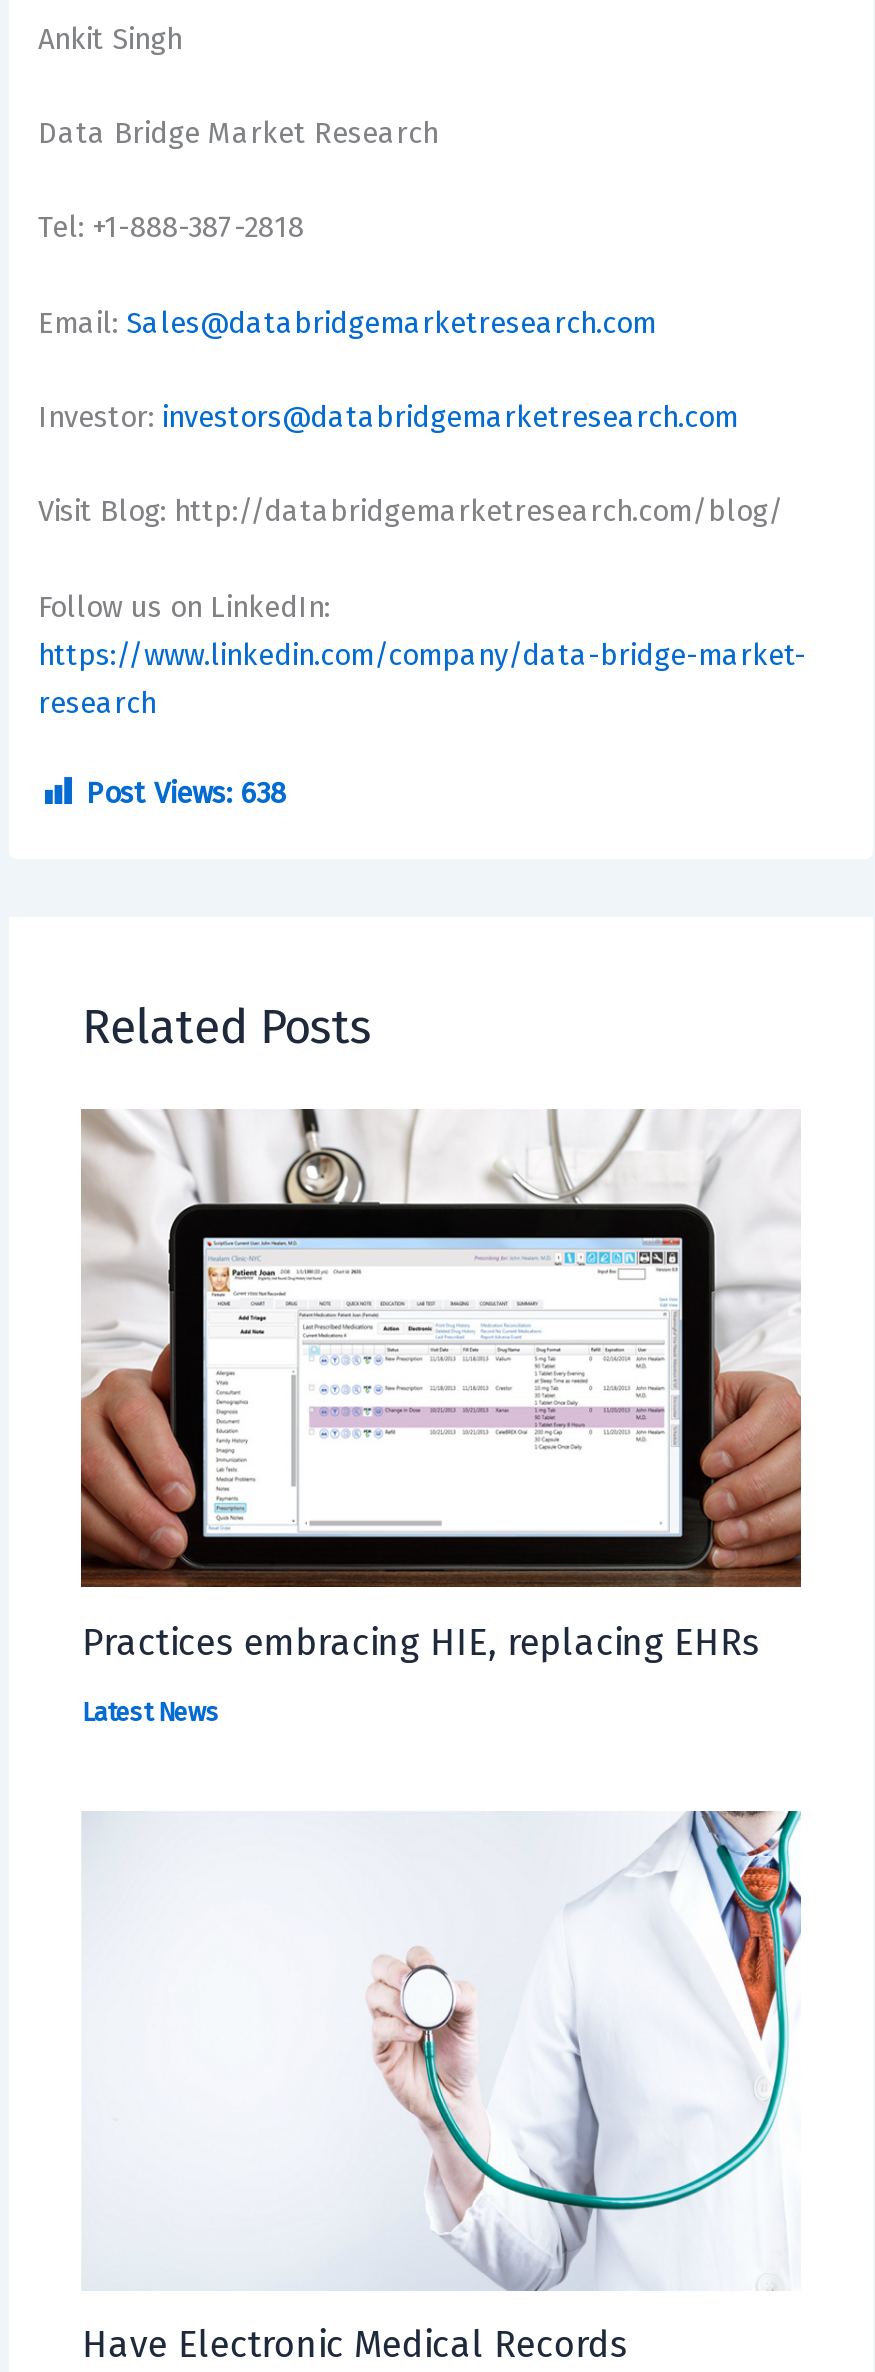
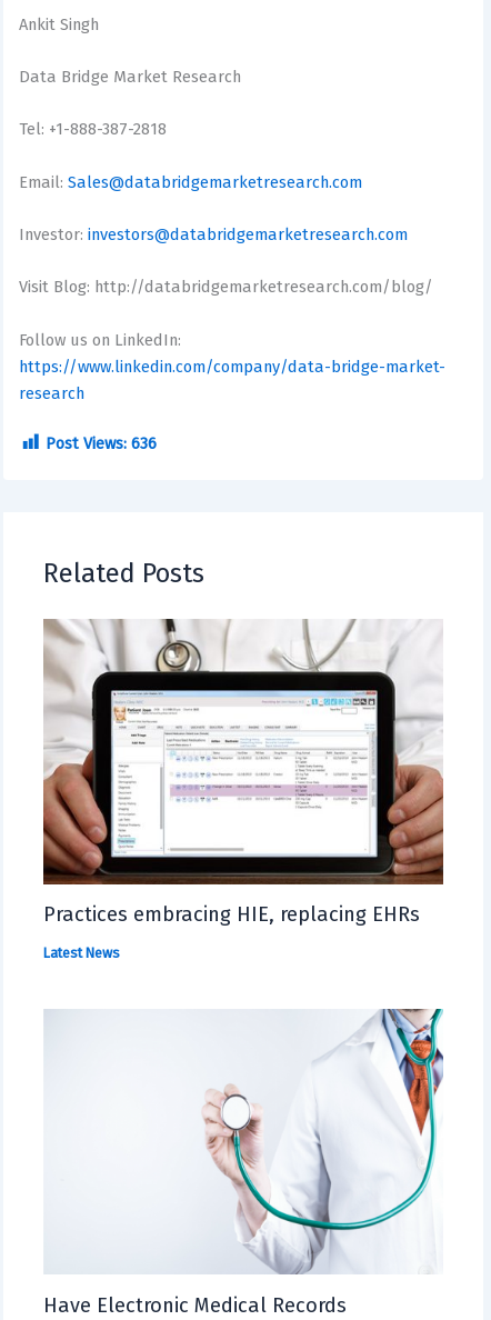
[86,775,286,811] Post Views: 638 -> [46,433,157,453] Post Views: 636

